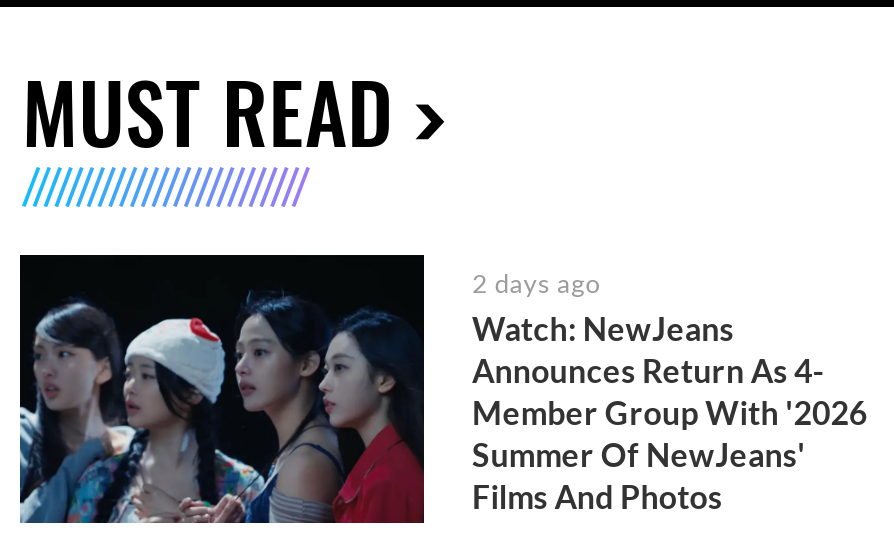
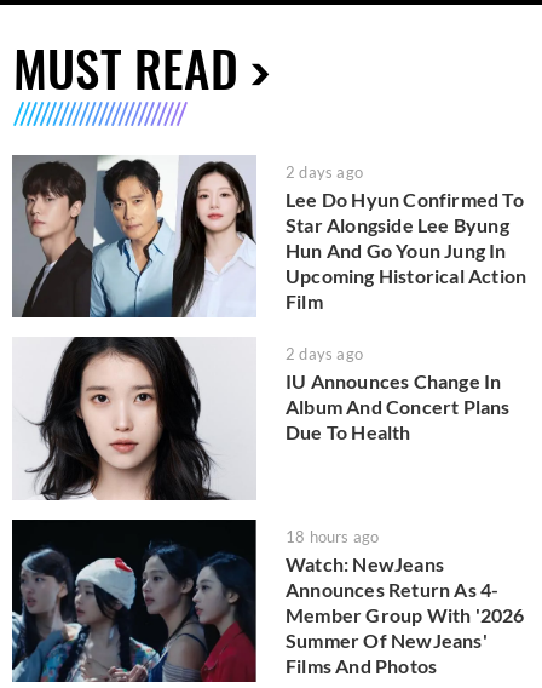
none -> [12,155,527,444] [image] | Lee Do Hyun Confirmed To | Star Alongside Lee Byung | Hun And Go Youn Jung In | Upcoming Historical Action | Film | 2 days ago | IU Announces Change In | Album And Concert Plans | Due To Health
none -> [22,336,255,501] [image]
none -> [286,527,379,546] 18 hours ago

